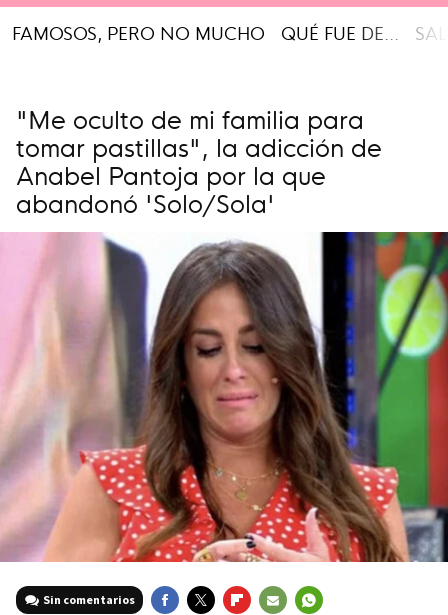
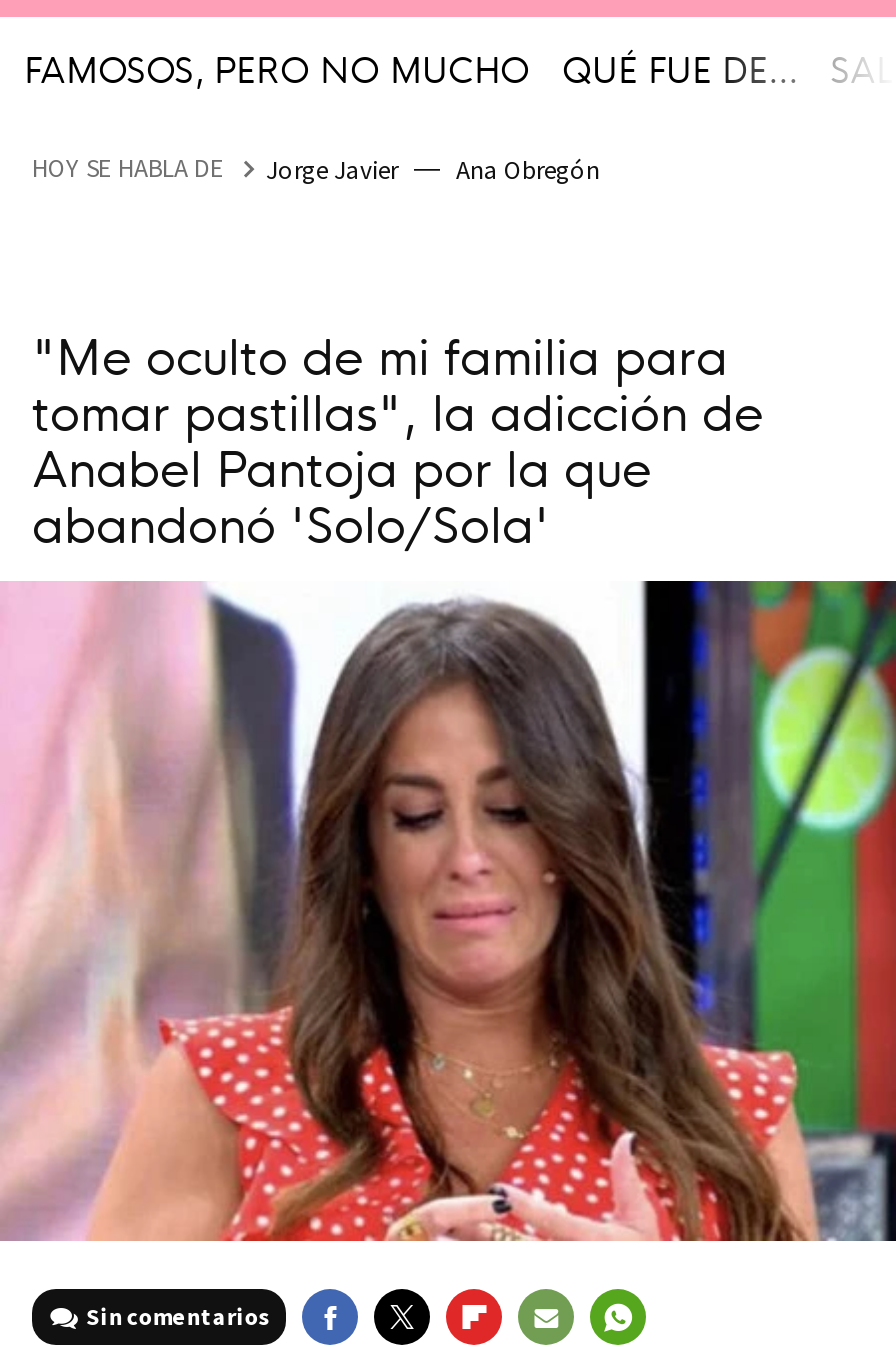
none -> [32,151,600,186] HOY SE HABLA DE | Jorge Javier | Ana Obregón

